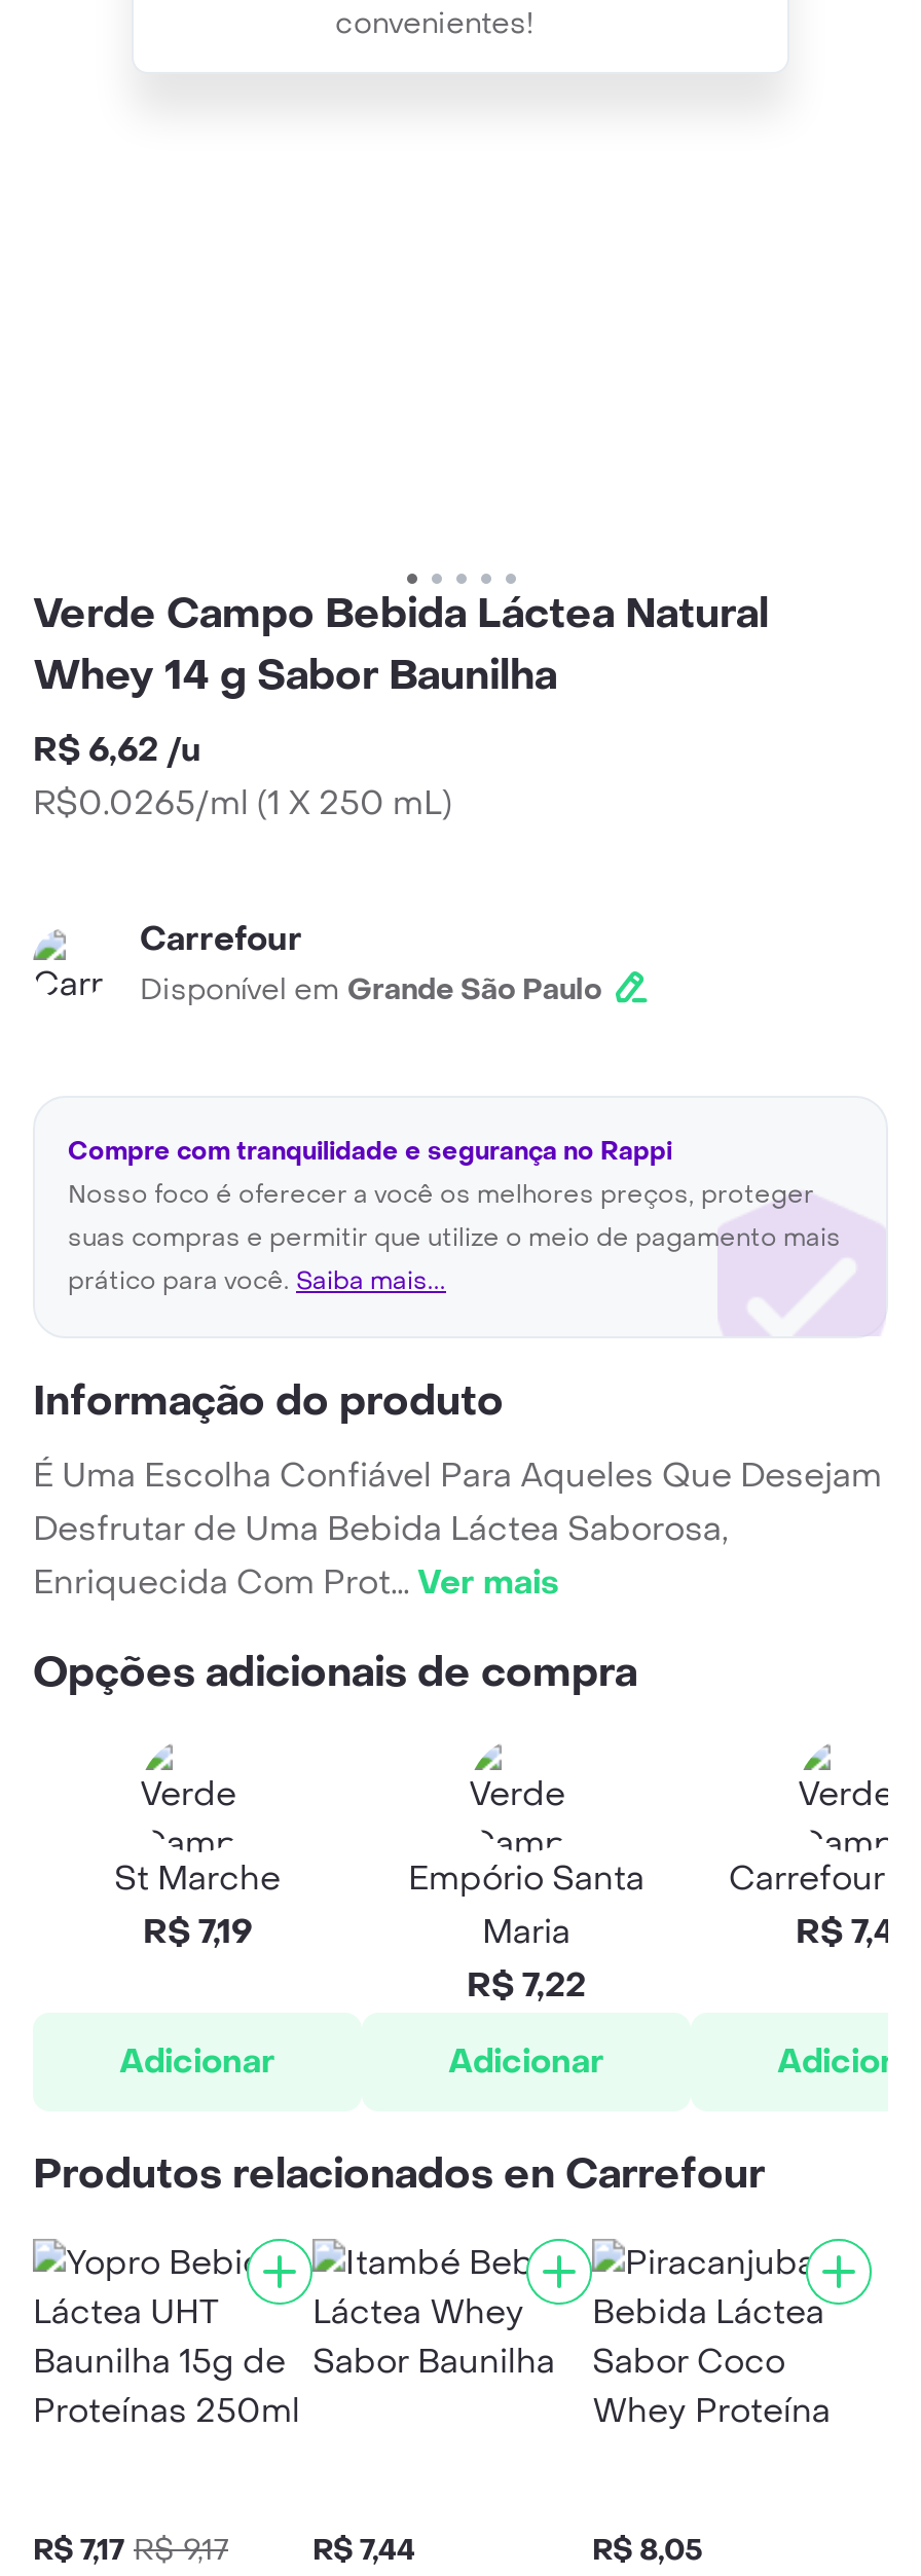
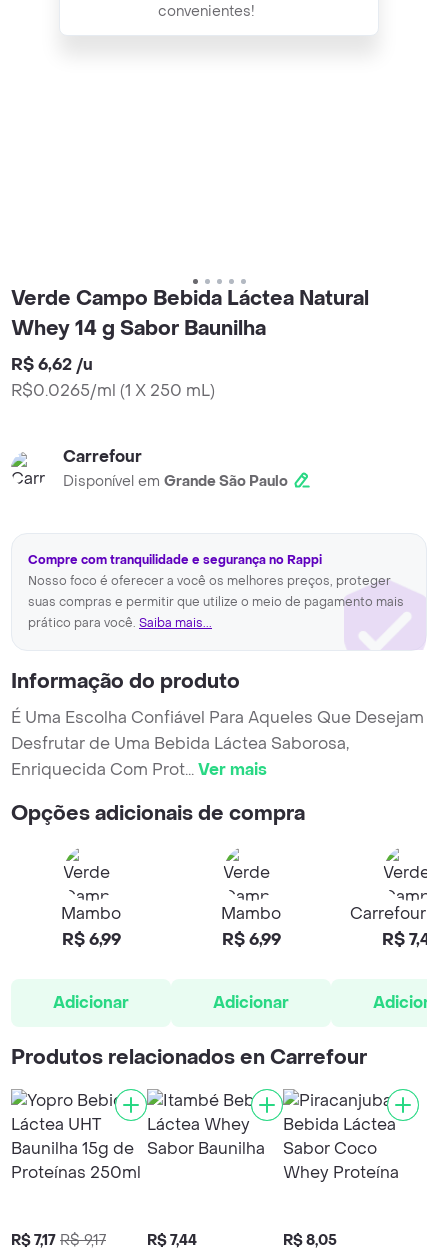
[114,1857,281,1953] St Marche | R$ 7,19 -> [61,903,121,950] Mambo | R$ 6,99
[408,1857,644,2007] Empório Santa | Maria | R$ 7,22 -> [221,903,281,950] Mambo | R$ 6,99

